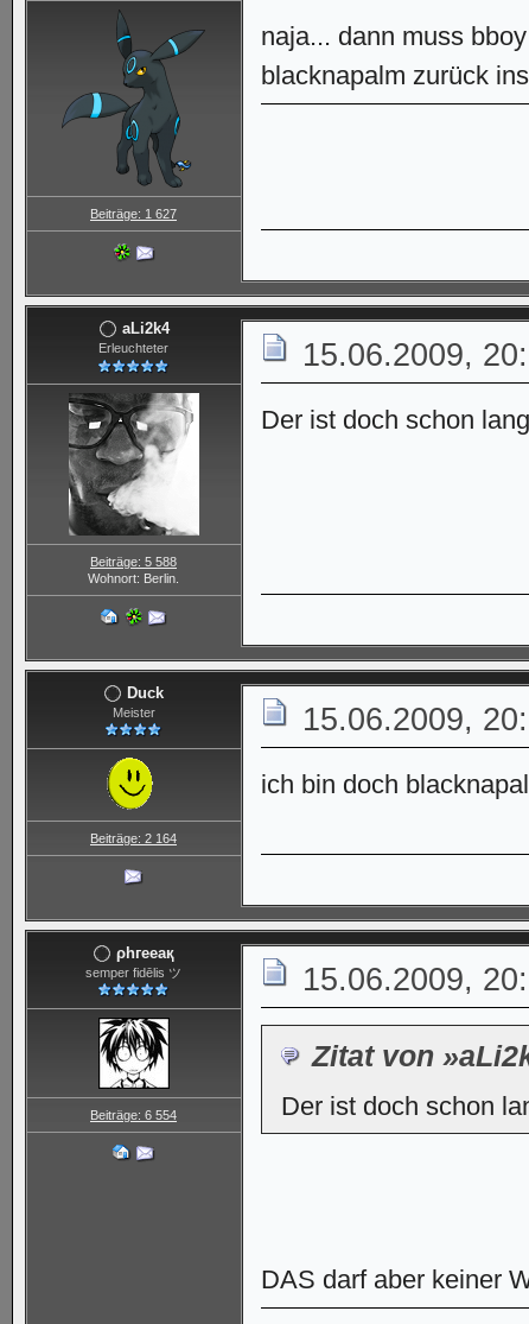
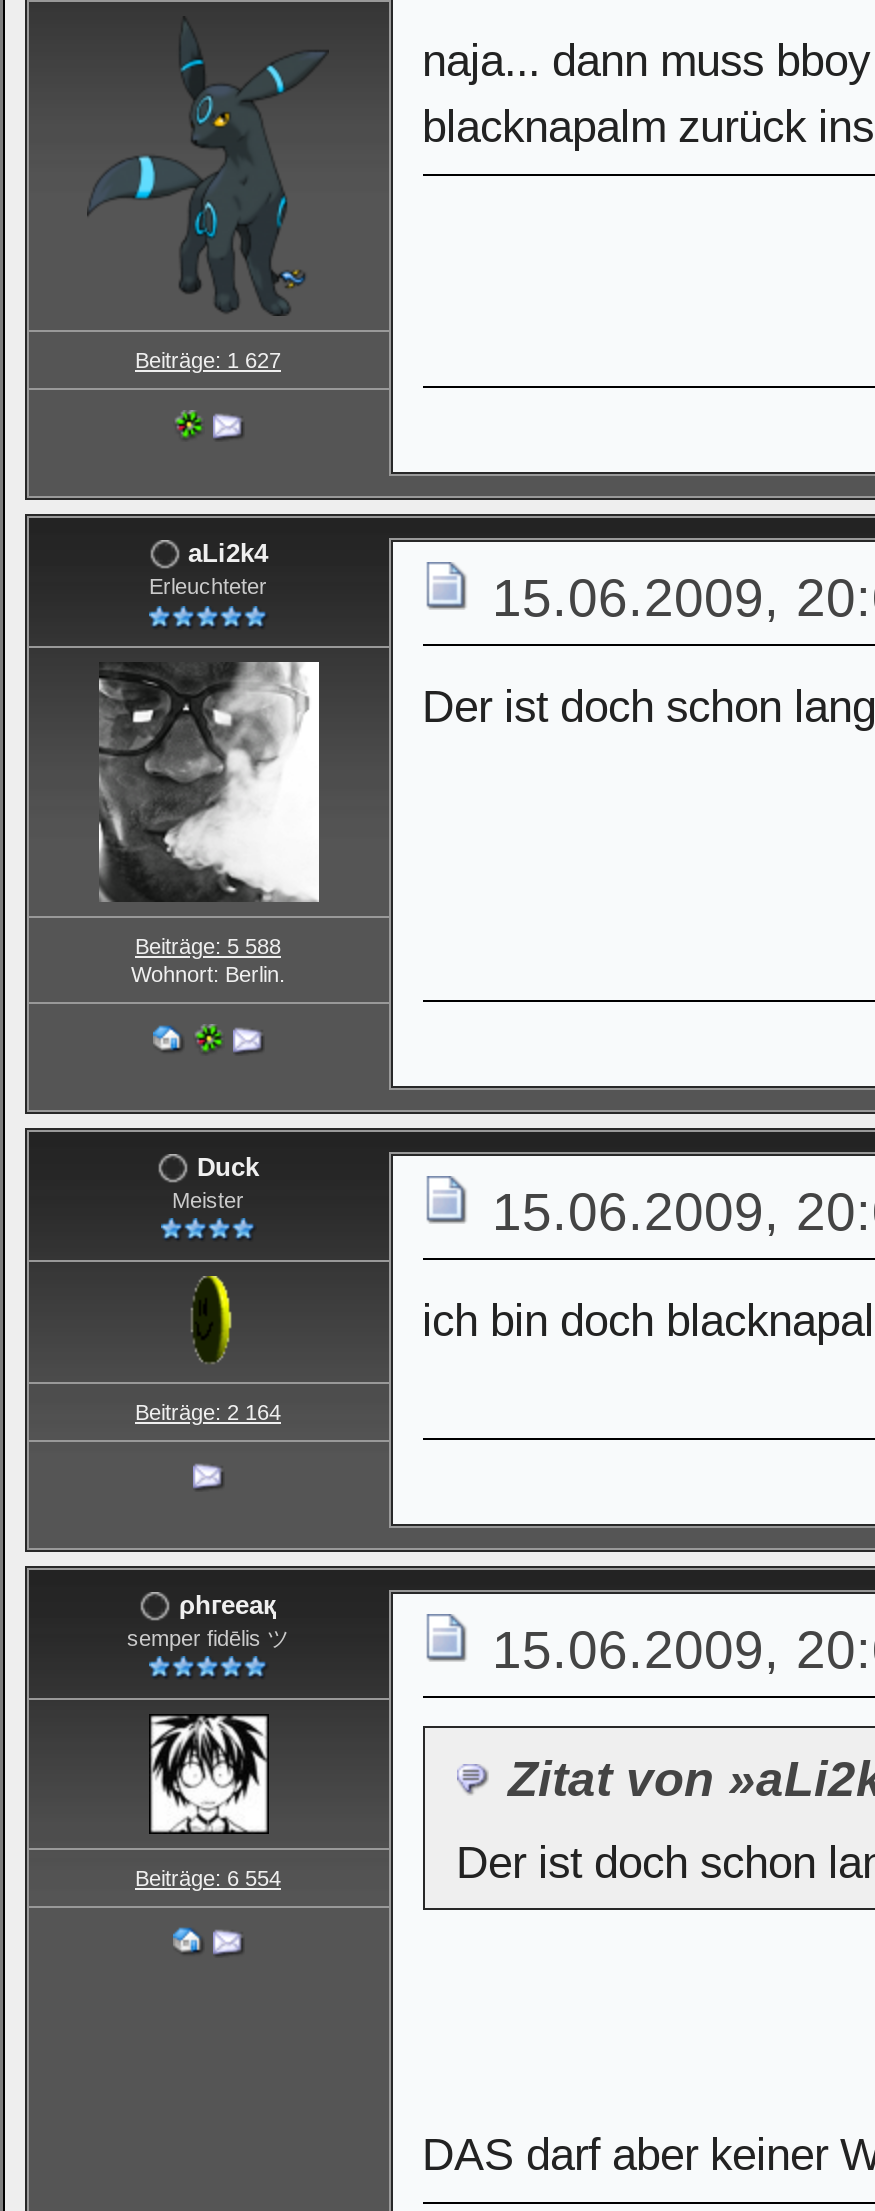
[107,756,154,810] [image] -> [165,1276,241,1362] [image]

